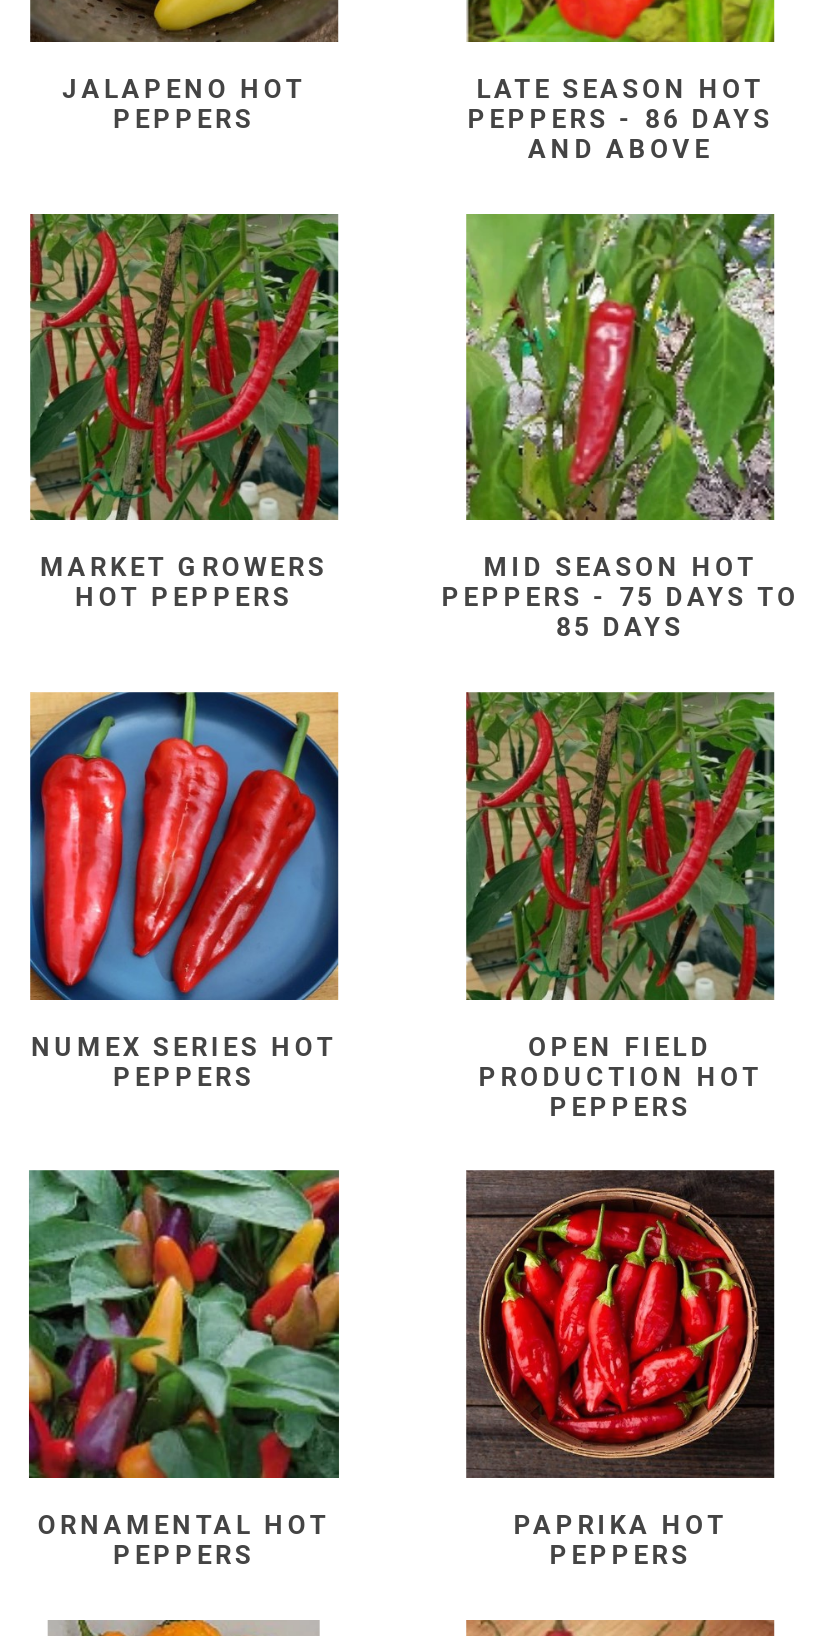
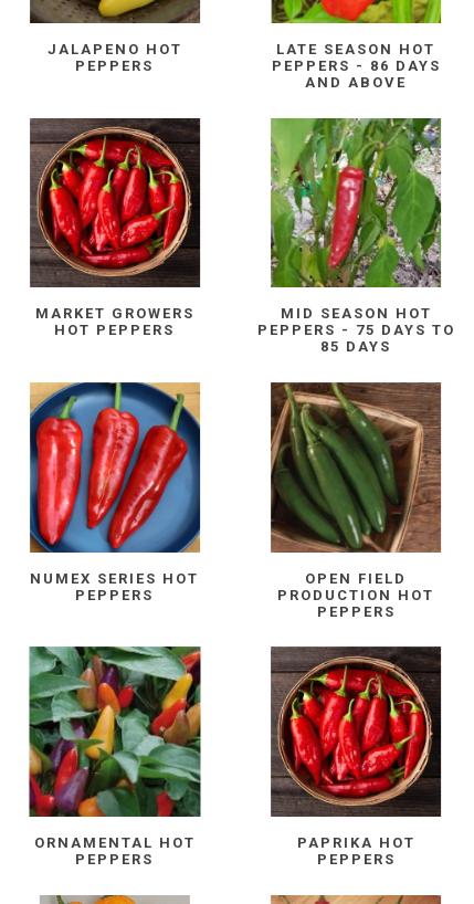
[30,212,340,522] [image] -> [30,117,201,287] [image]
[466,690,776,1002] [image] -> [271,382,442,554] [image]

